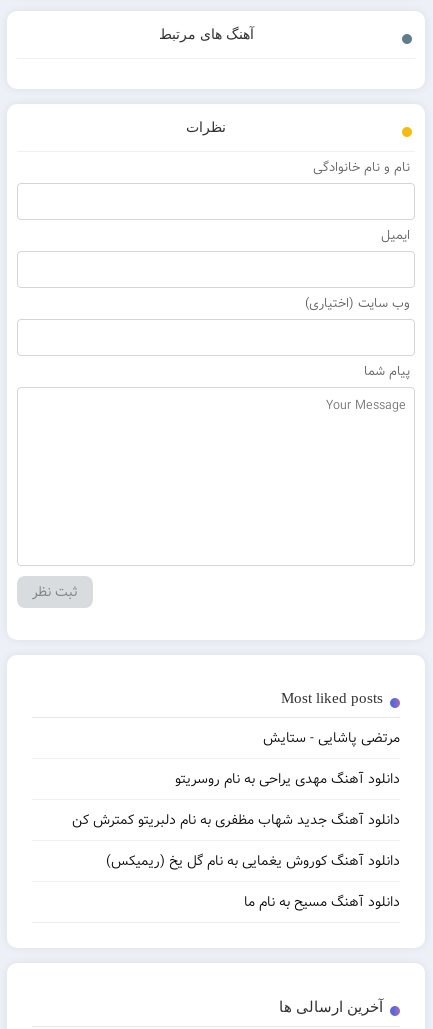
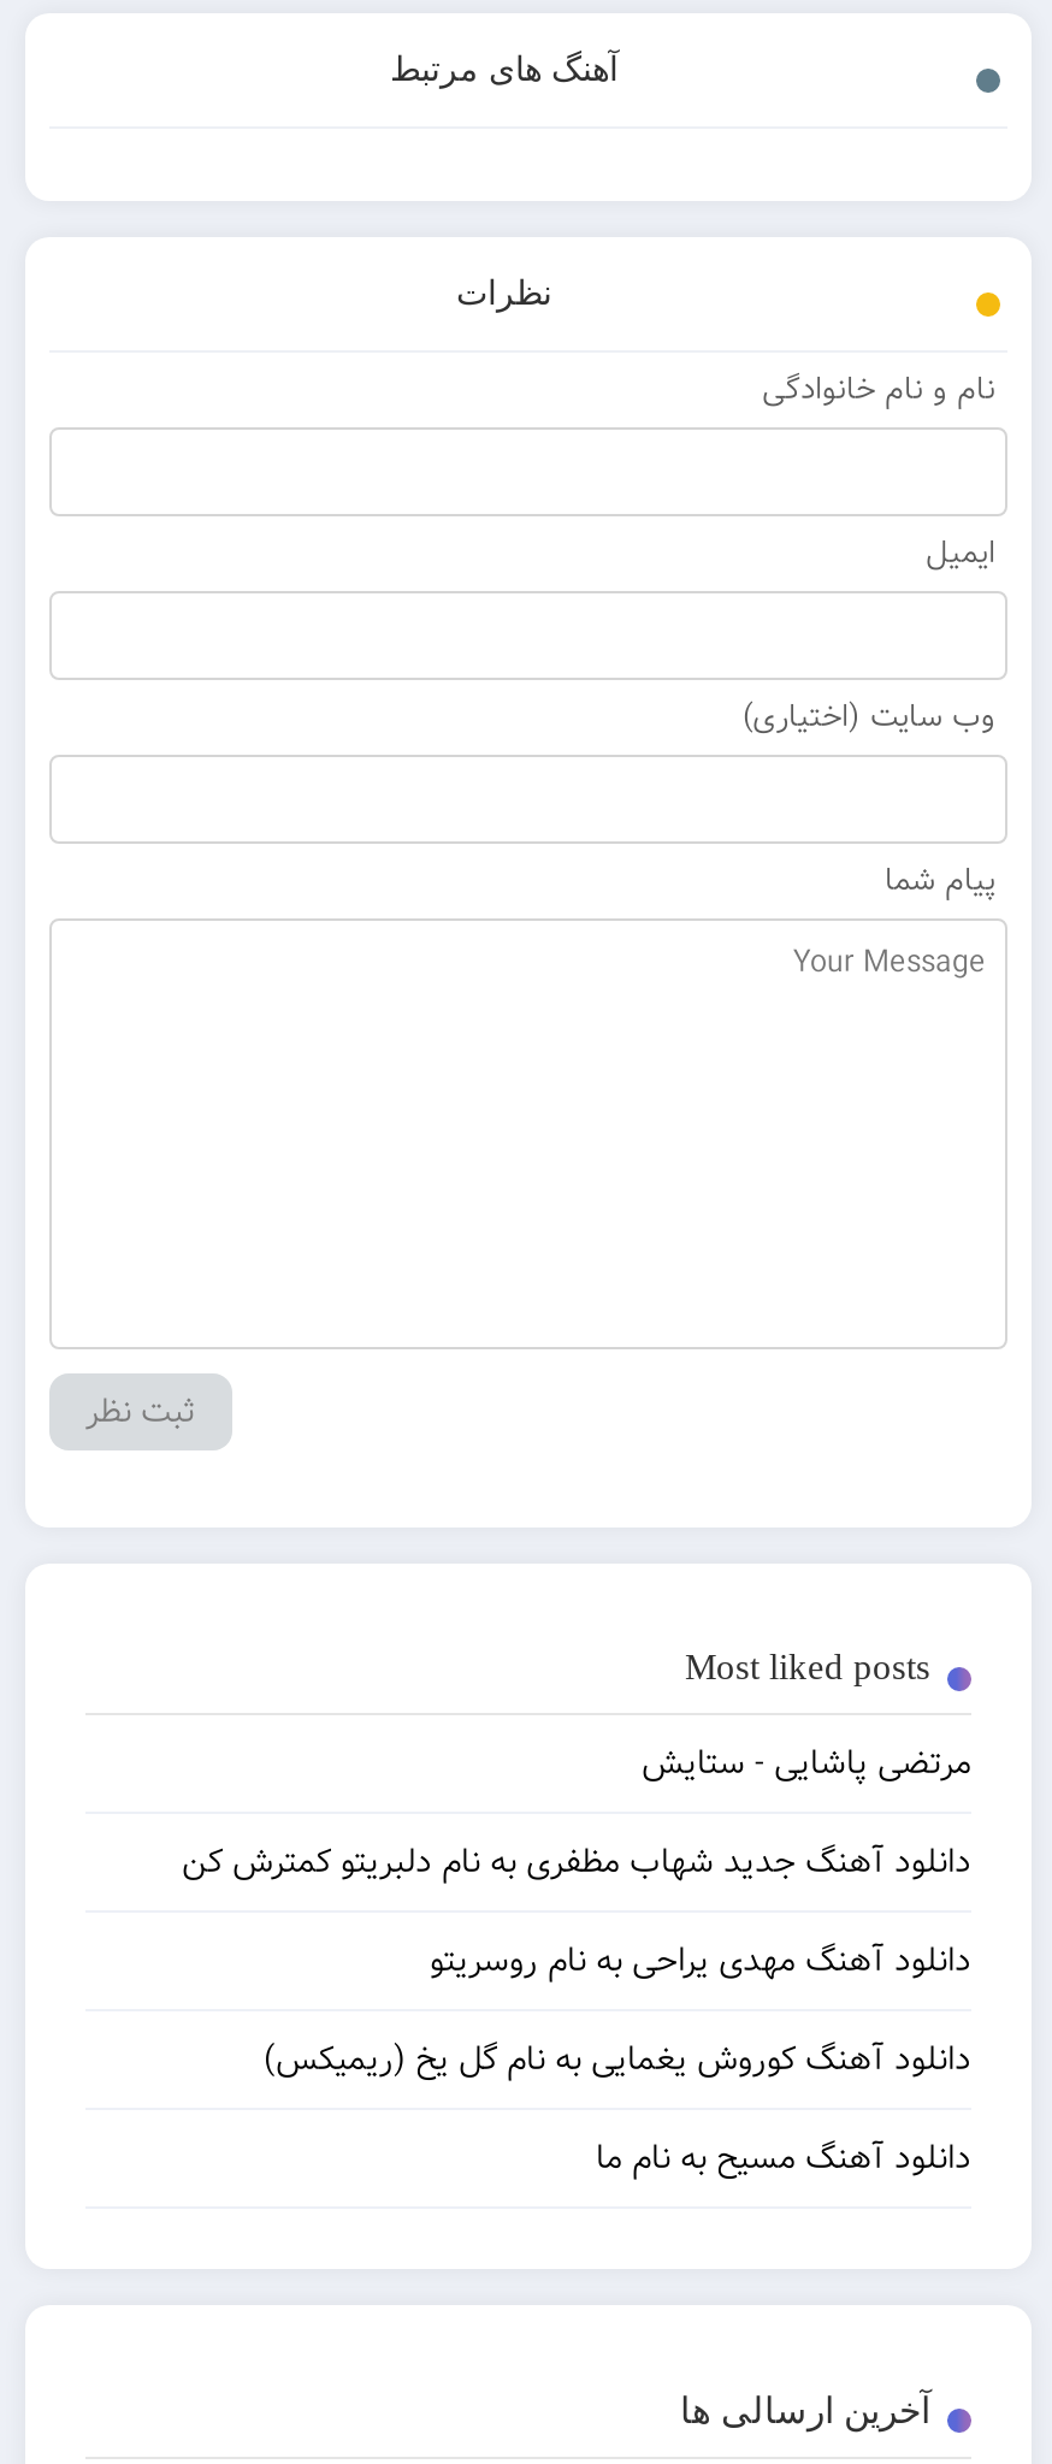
moved [175,768,400,790] -> [430,1934,971,1987]: دانلود آهنگ مهدی یراحی به نام روسریتو
moved [72,809,400,831] -> [182,1836,971,1889]: دانلود آهنگ جدید شهاب مظفری به نام دلبریتو کمترش کن

